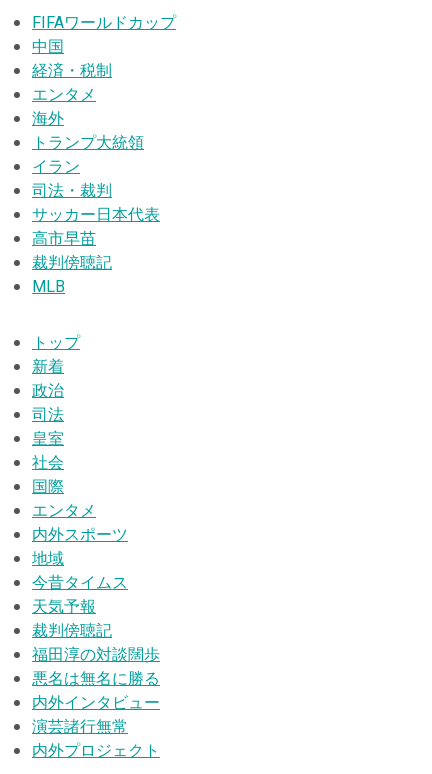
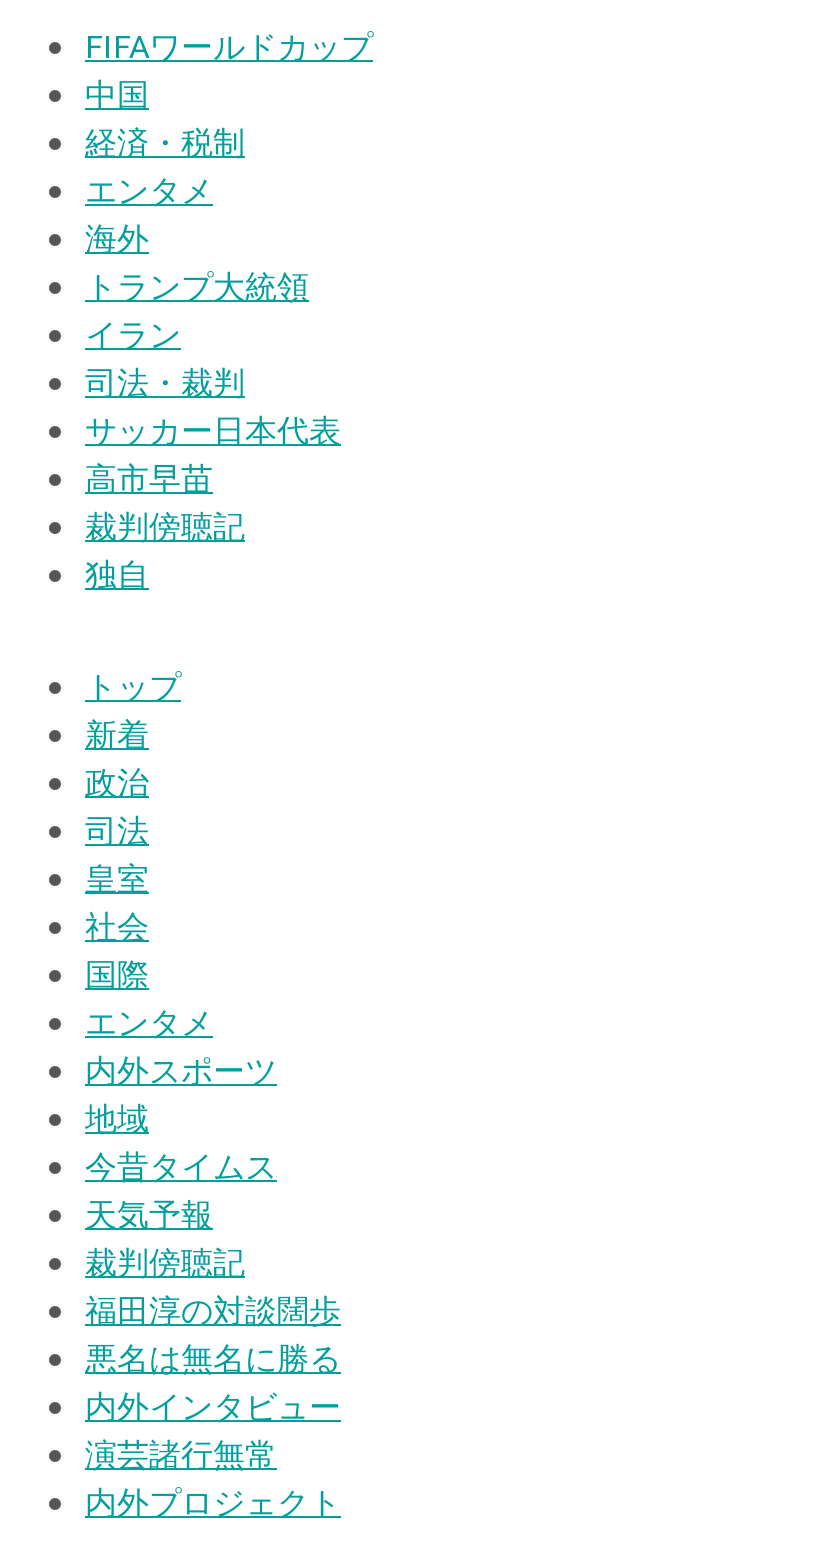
[32,275,65,299] MLB -> [85,552,149,600] 独自

